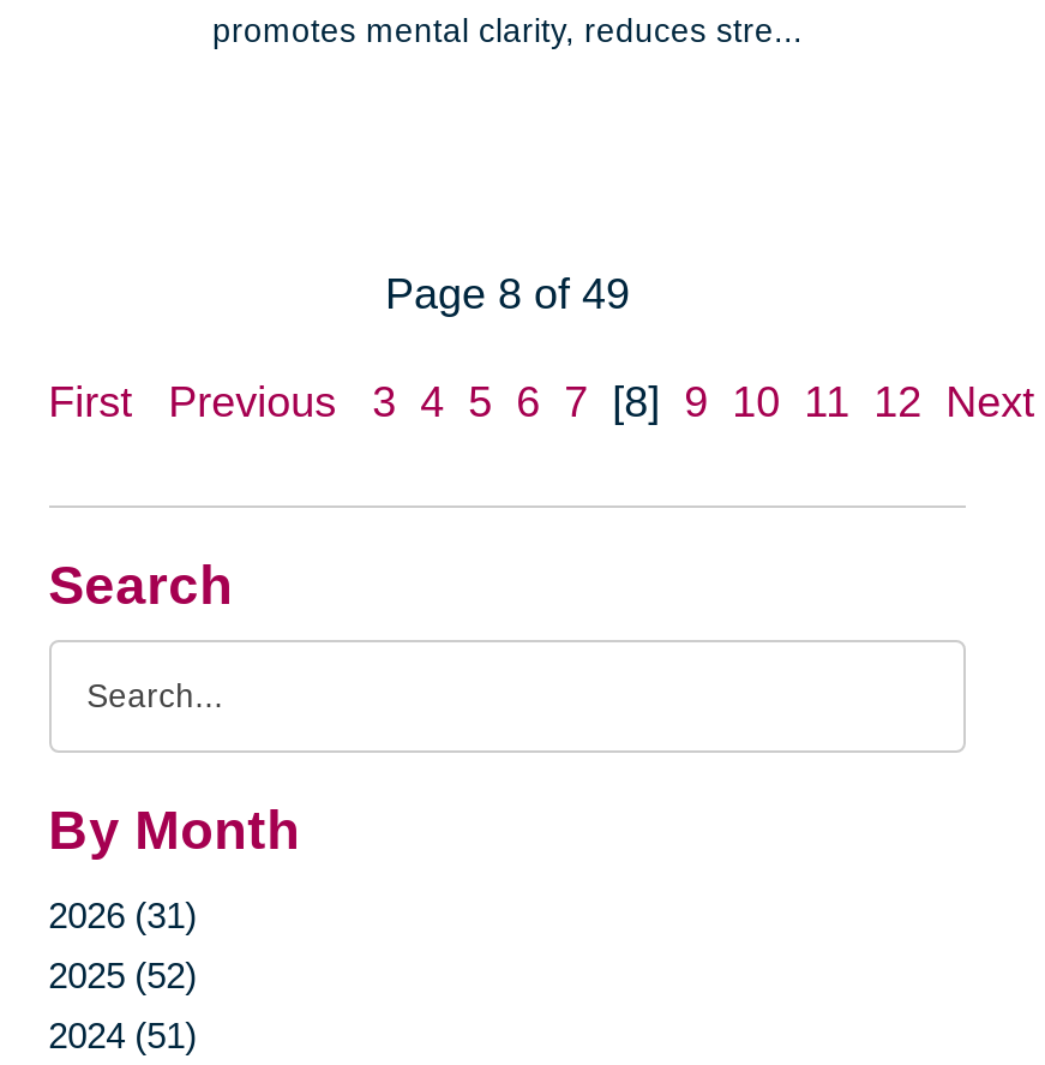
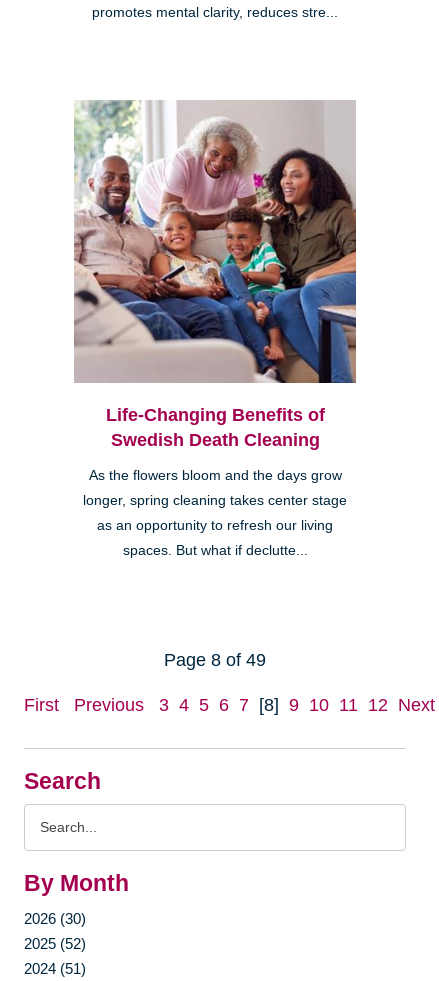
none -> [73,99,357,558] [image] | Life-Changing Benefits of | Swedish Death Cleaning | As the flowers bloom and the days grow | longer, spring cleaning takes center stage | as an opportunity to refresh our living | spaces. But what if declutte...
[48,894,197,935] 2026 (31) -> [24,910,86,927] 2026 (30)

